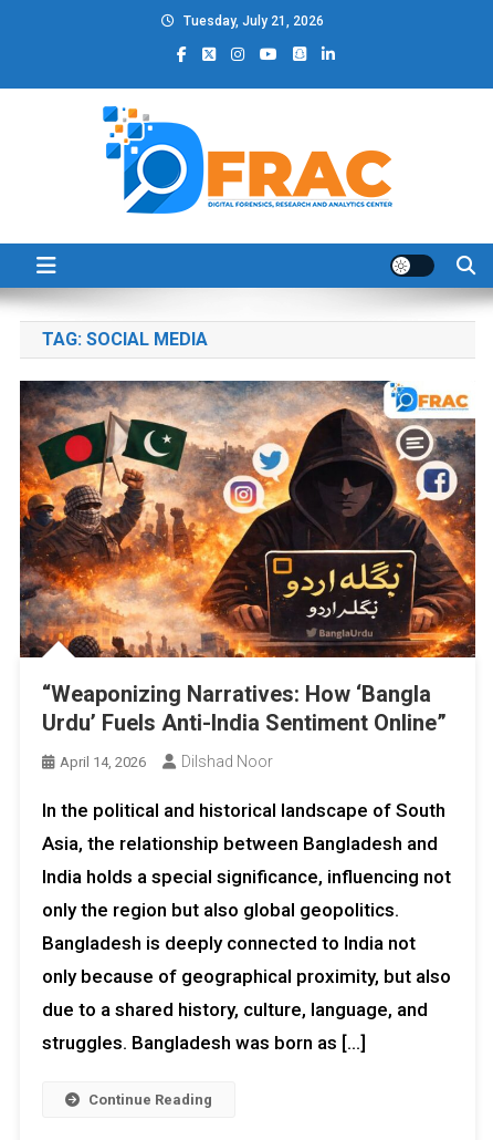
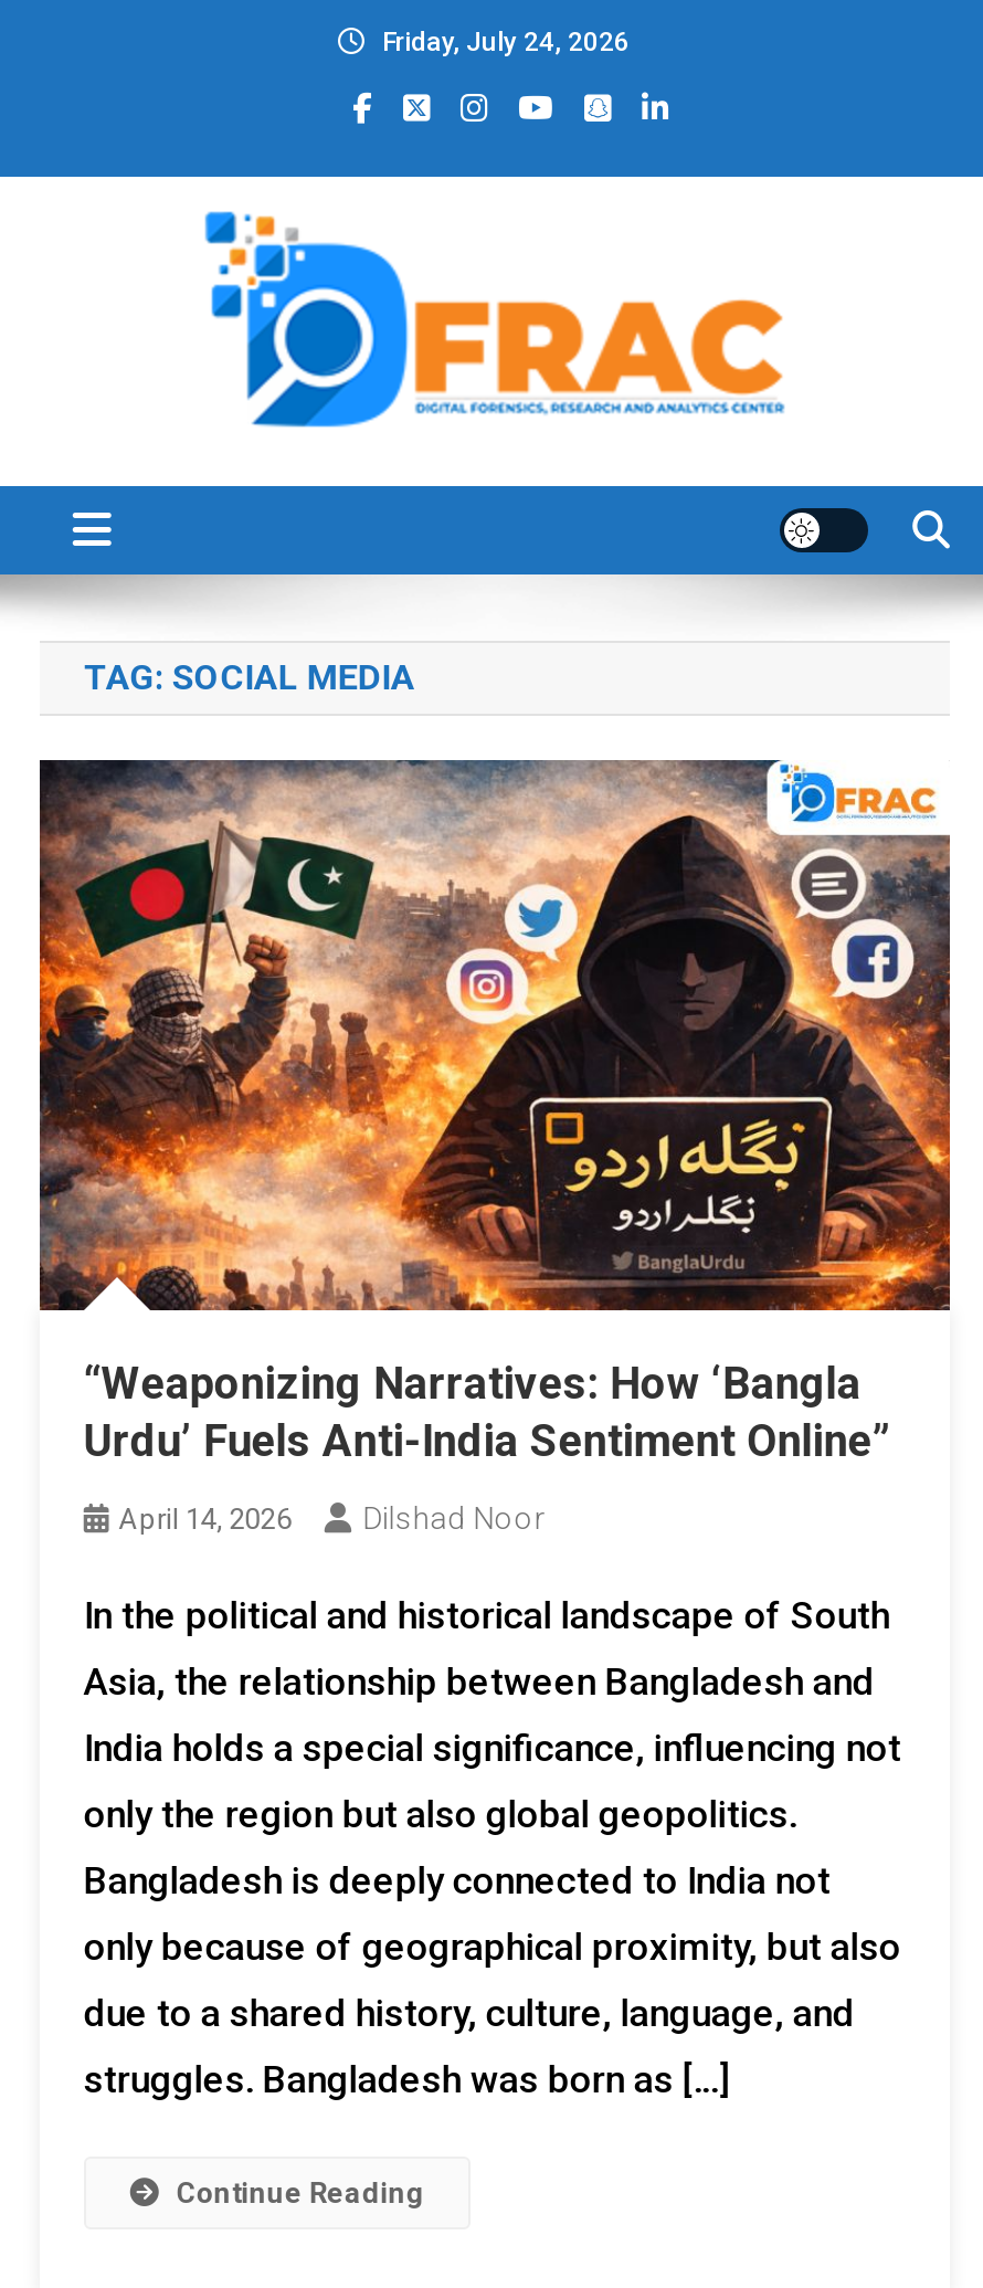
[183,13,323,29] Tuesday, July 21, 2026 -> [382,27,630,57] Friday, July 24, 2026

